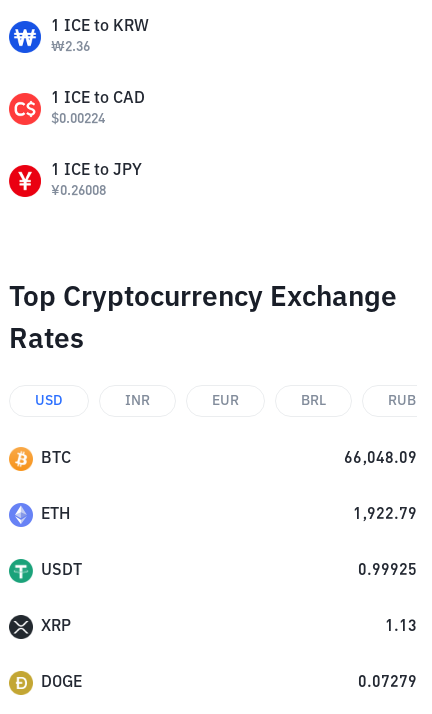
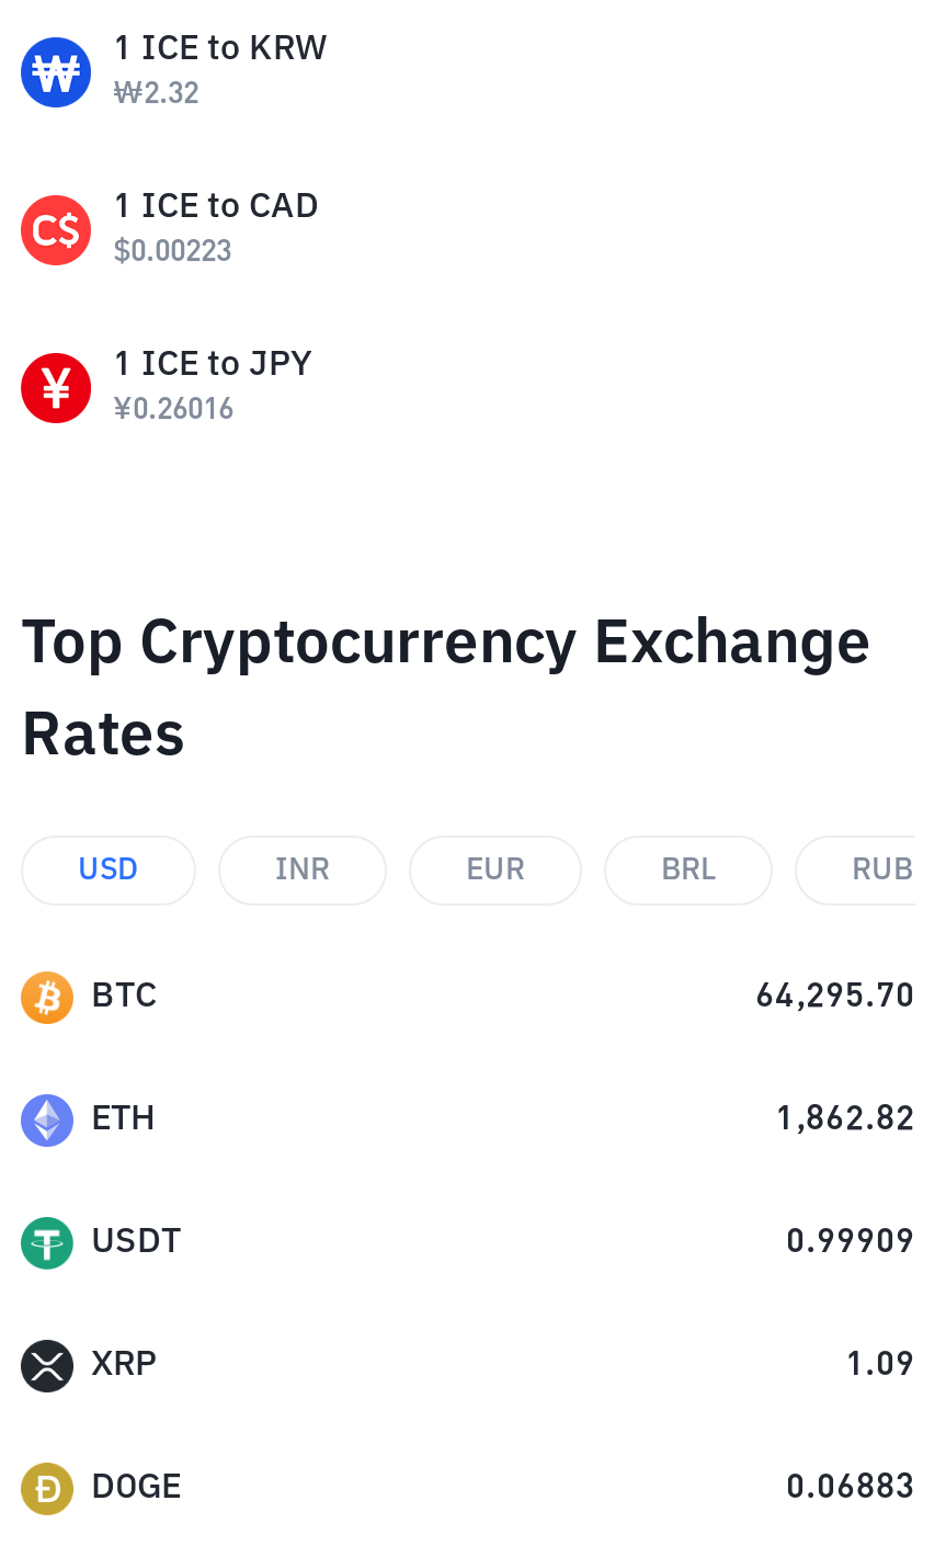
[51,40,90,54] ₩2.36 -> [113,79,198,110] ₩2.32
[51,112,105,126] $0.00224 -> [113,237,231,268] $0.00223
[51,184,106,198] ¥0.26008 -> [113,395,233,425] ¥0.26016
[344,451,417,467] 66,048.09 -> [755,980,915,1015] 64,295.70
[353,507,417,523] 1,922.79 -> [775,1103,915,1138] 1,862.82
[358,563,417,579] 0.99925 -> [786,1226,915,1261] 0.99909
[385,619,417,635] 1.13 -> [845,1349,915,1384] 1.09
[358,675,417,691] 0.07279 -> [786,1471,915,1506] 0.06883

